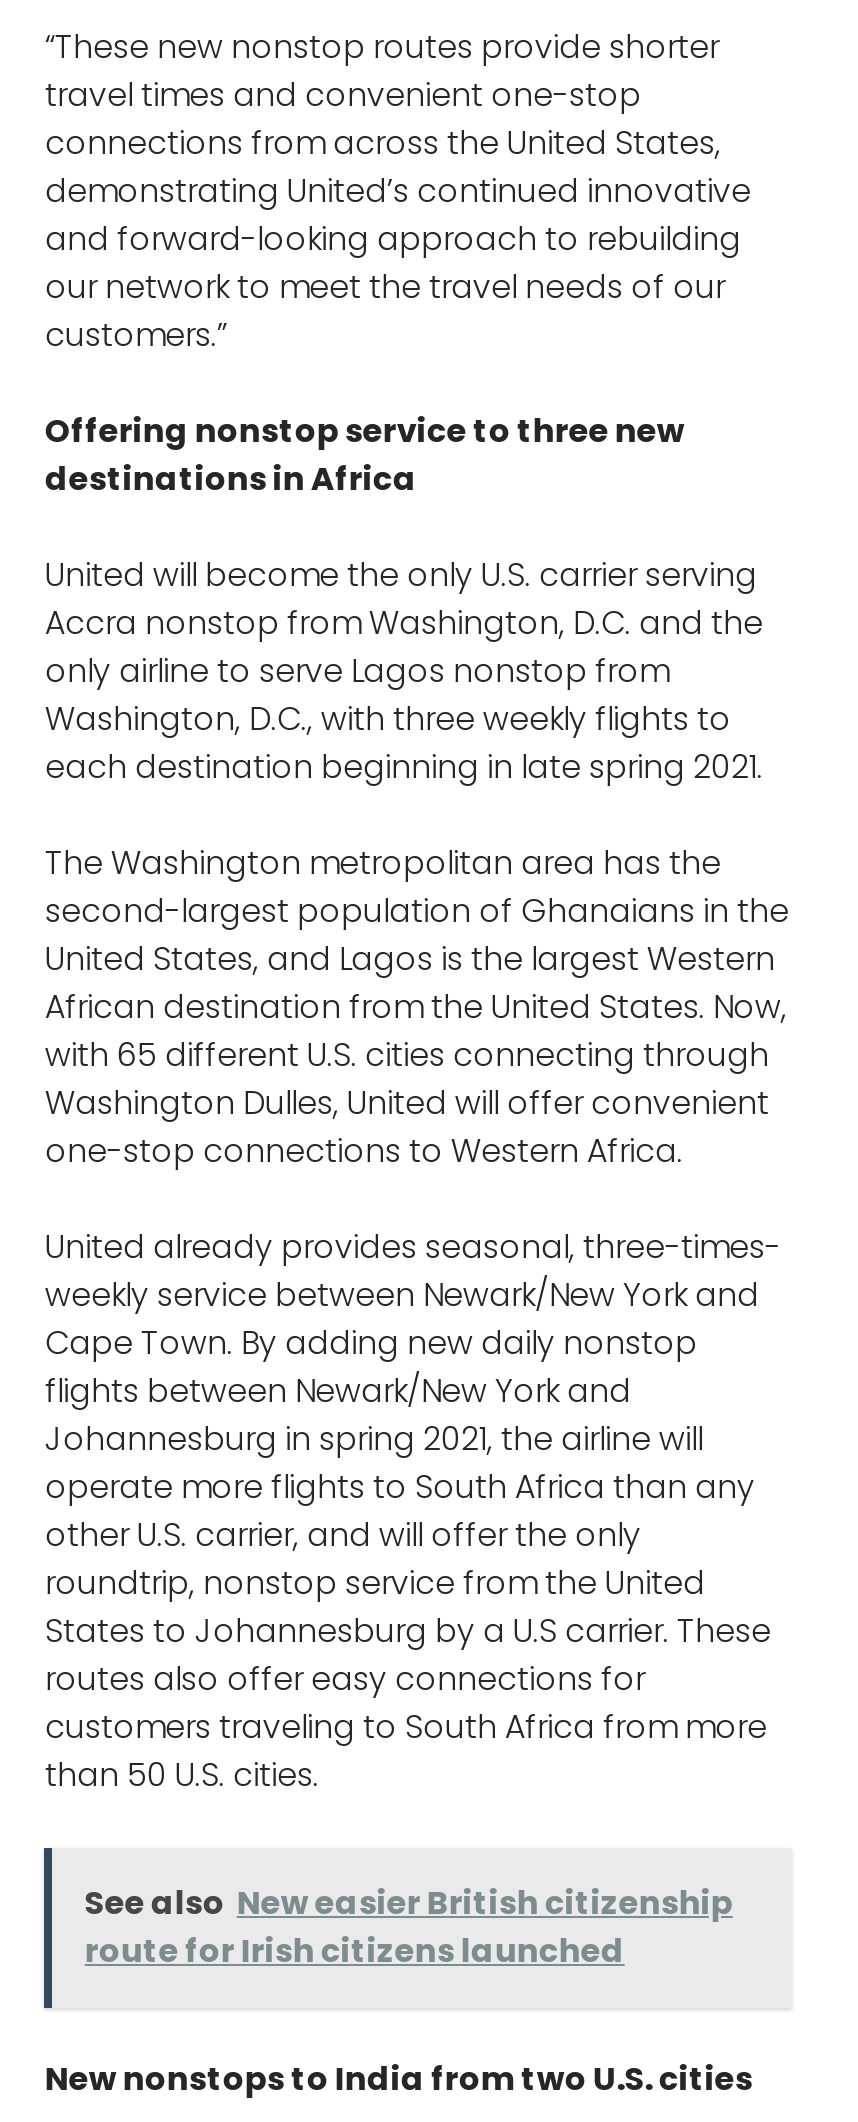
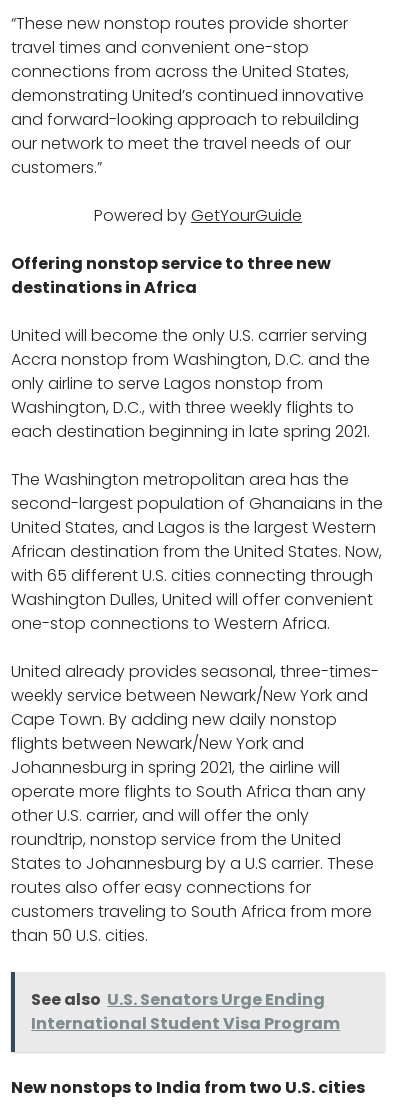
none -> [94,204,302,227] Powered by GetYourGuide
[85,1880,733,1974] See also New easier British citizenship | route for Irish citizens launched -> [31,988,340,1035] See also U.S. Senators Urge Ending | International Student Visa Program

